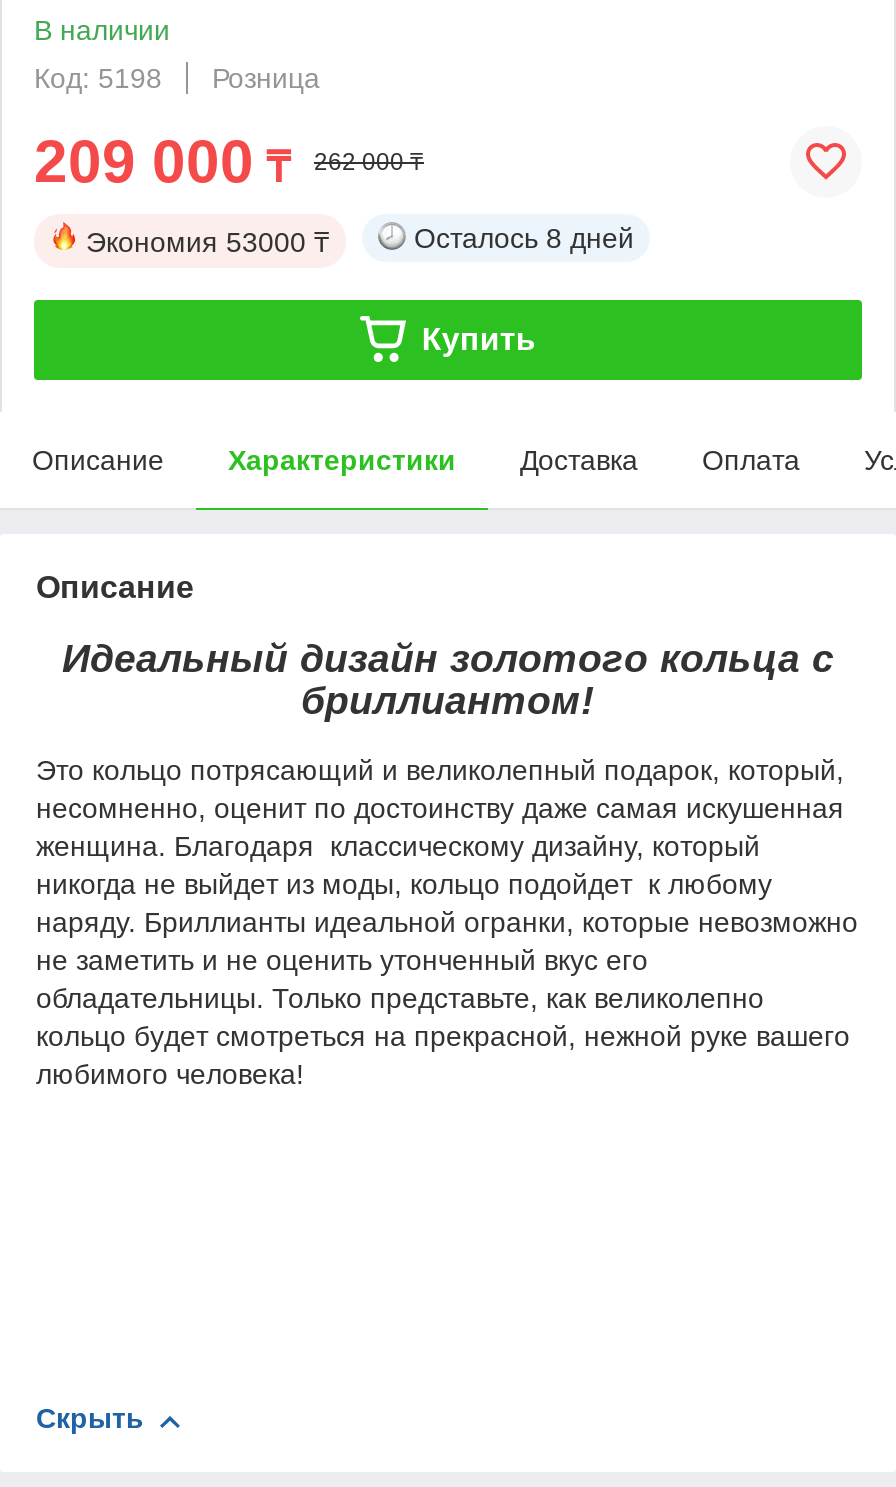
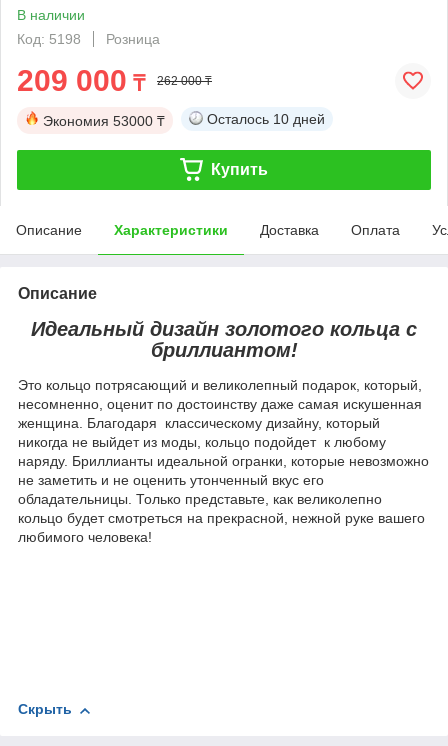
[414,222,634,254] Осталось 8 дней -> [207,111,325,127] Осталось 10 дней

